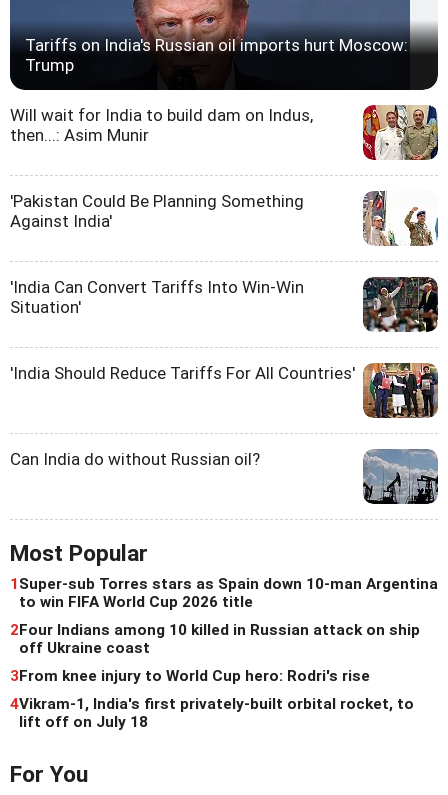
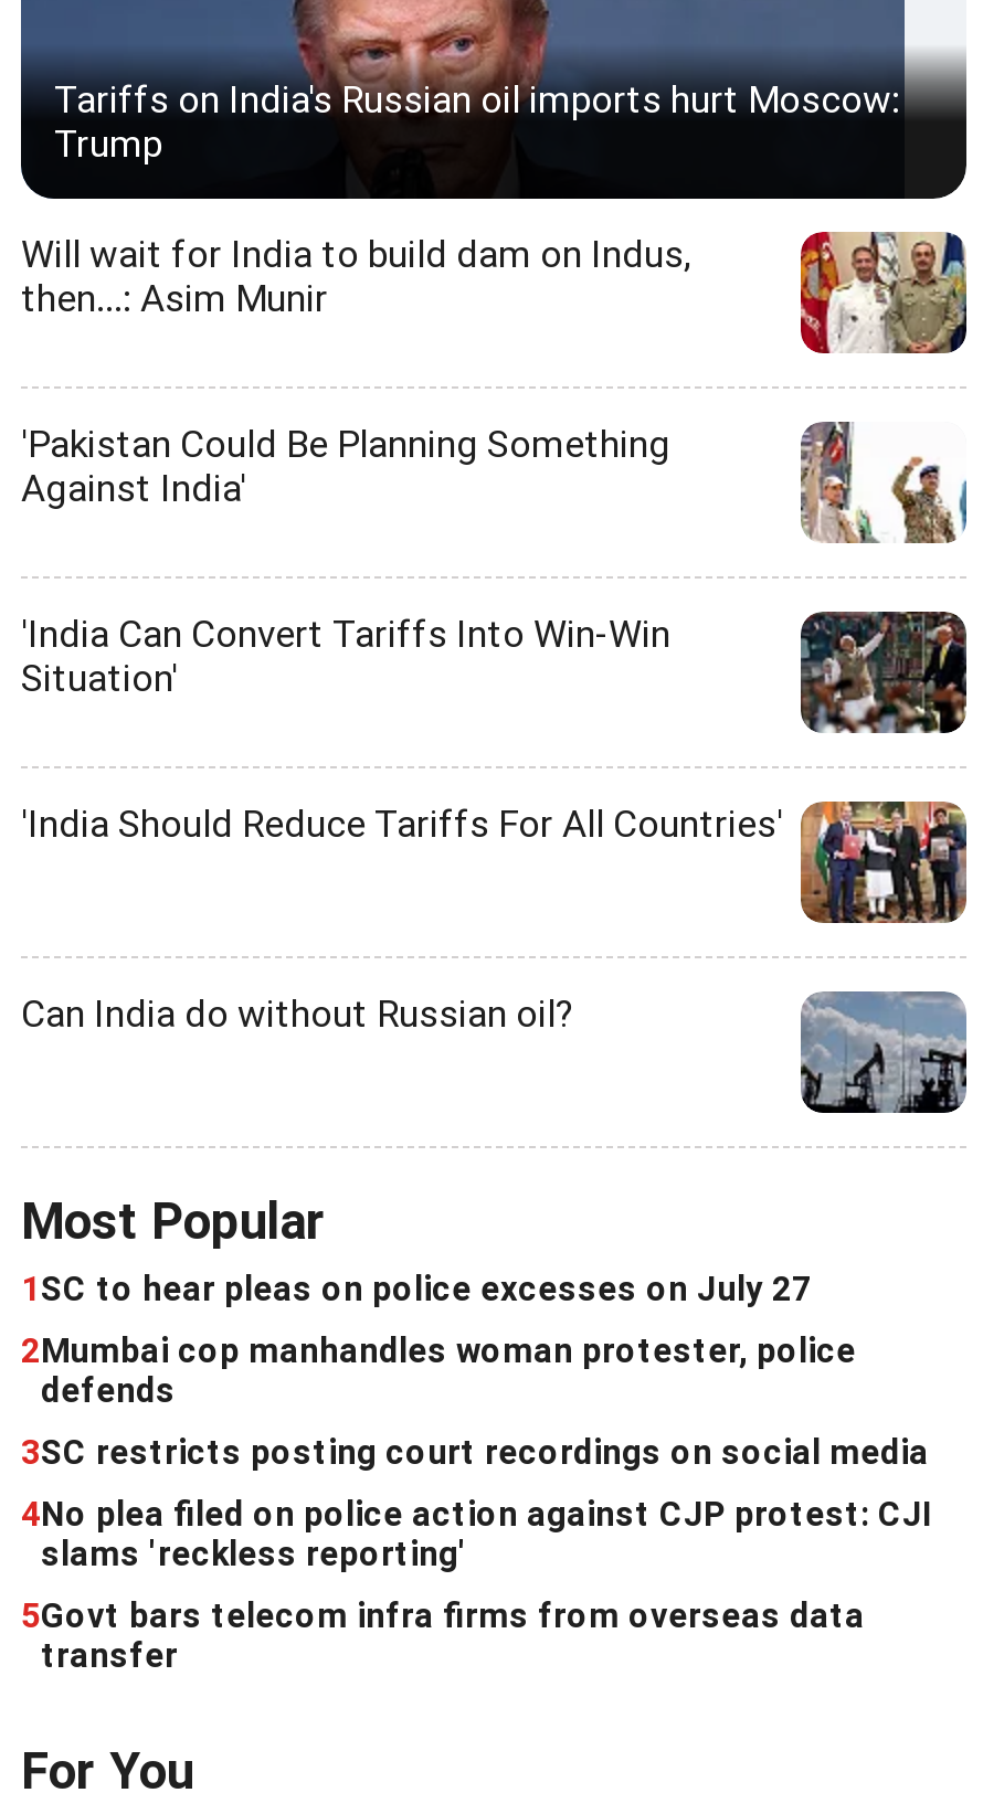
[10,575,438,731] 1 Super-sub Torres stars as Spain down 10-man Argentina | to win FIFA World Cup 2026 title | 2Four Indians among 10 killed in Russian attack on ship | off Ukraine coast | 3From knee injury to World Cup hero: Rodri's rise | 4Vikram-1, India's first privately-built orbital rocket, to | lift off on July 18 -> [21,1271,931,1677] 1 SC to hear pleas on police excesses on July 27 | 2Mumbai cop manhandles woman protester, police | defends | 3SC restricts posting court recordings on social media | 4No plea filed on police action against CJP protest: CJI | slams 'reckless reporting' | 5Govt bars telecom infra firms from overseas data | transfer

